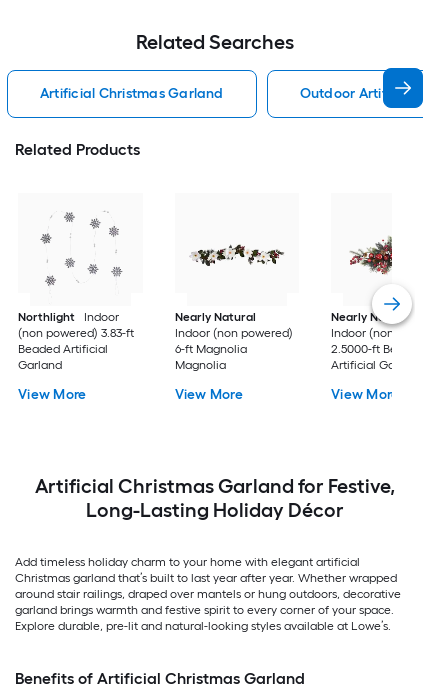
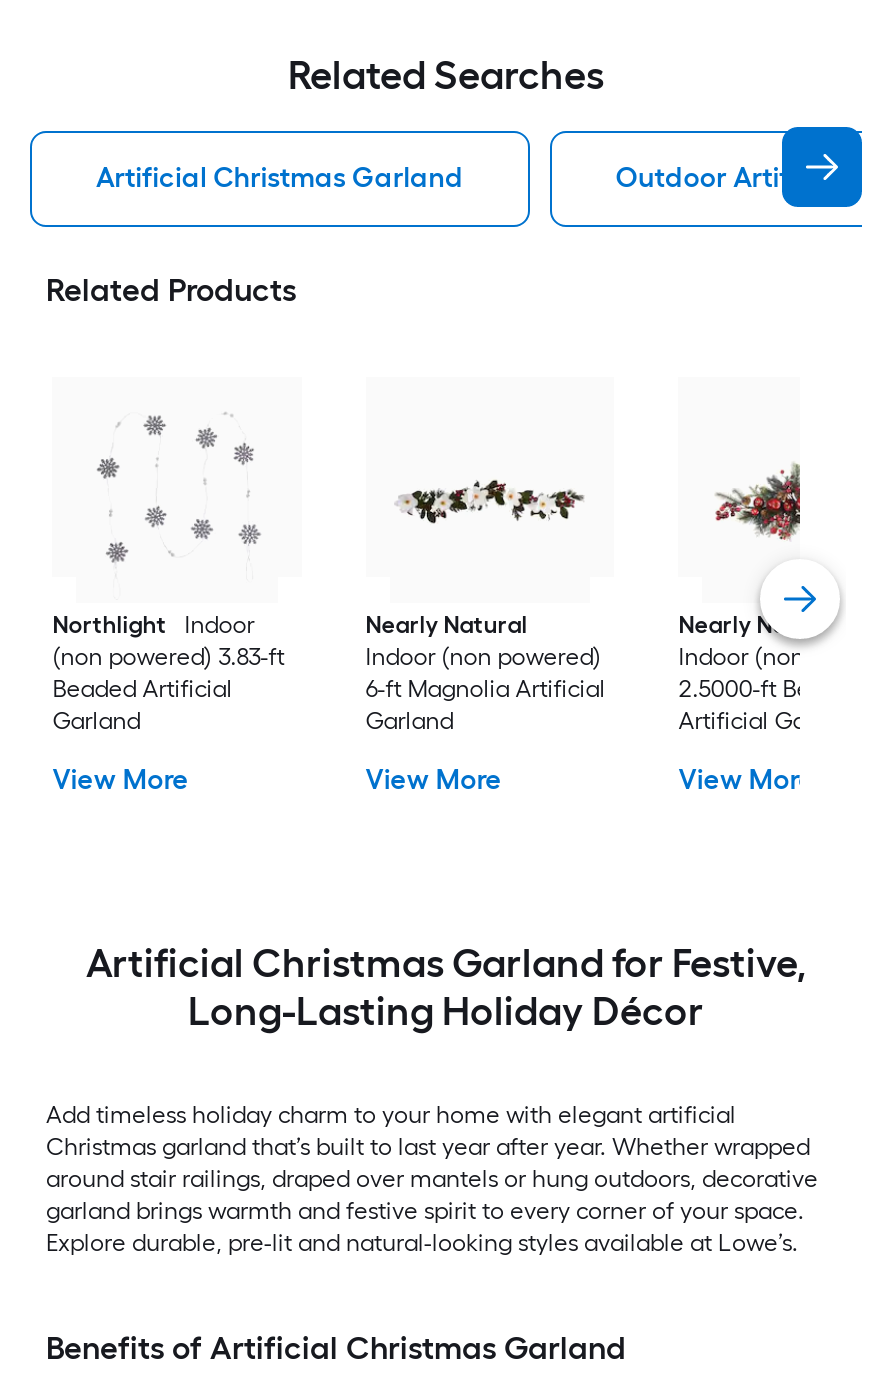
[175,342,247,372] 6-ft Magnolia | Magnolia -> [365,675,605,735] 6-ft Magnolia Artificial | Garland

